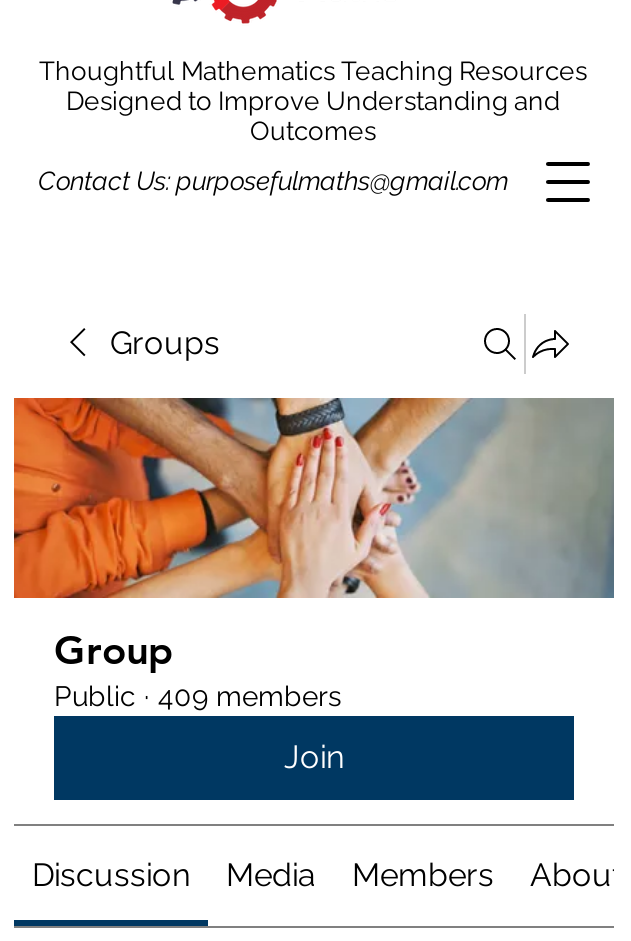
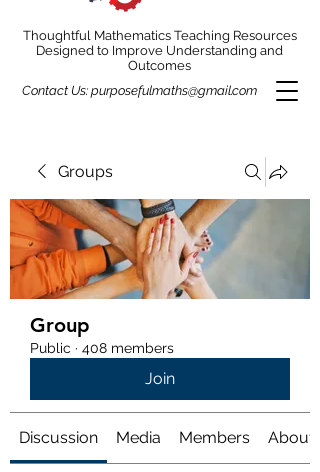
[54,680,342,712] Public · 409 members -> [30,340,174,356] Public · 408 members

